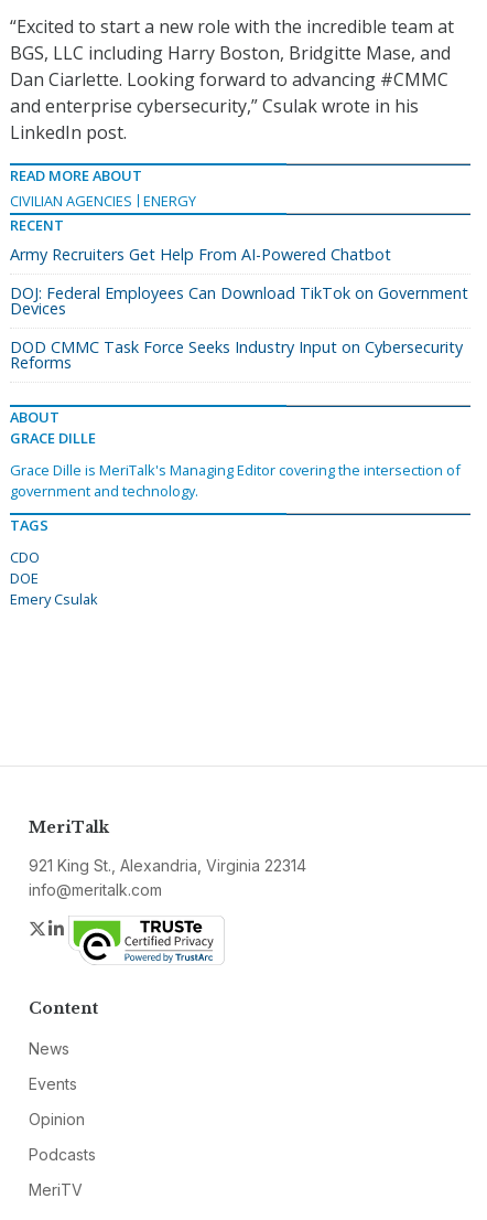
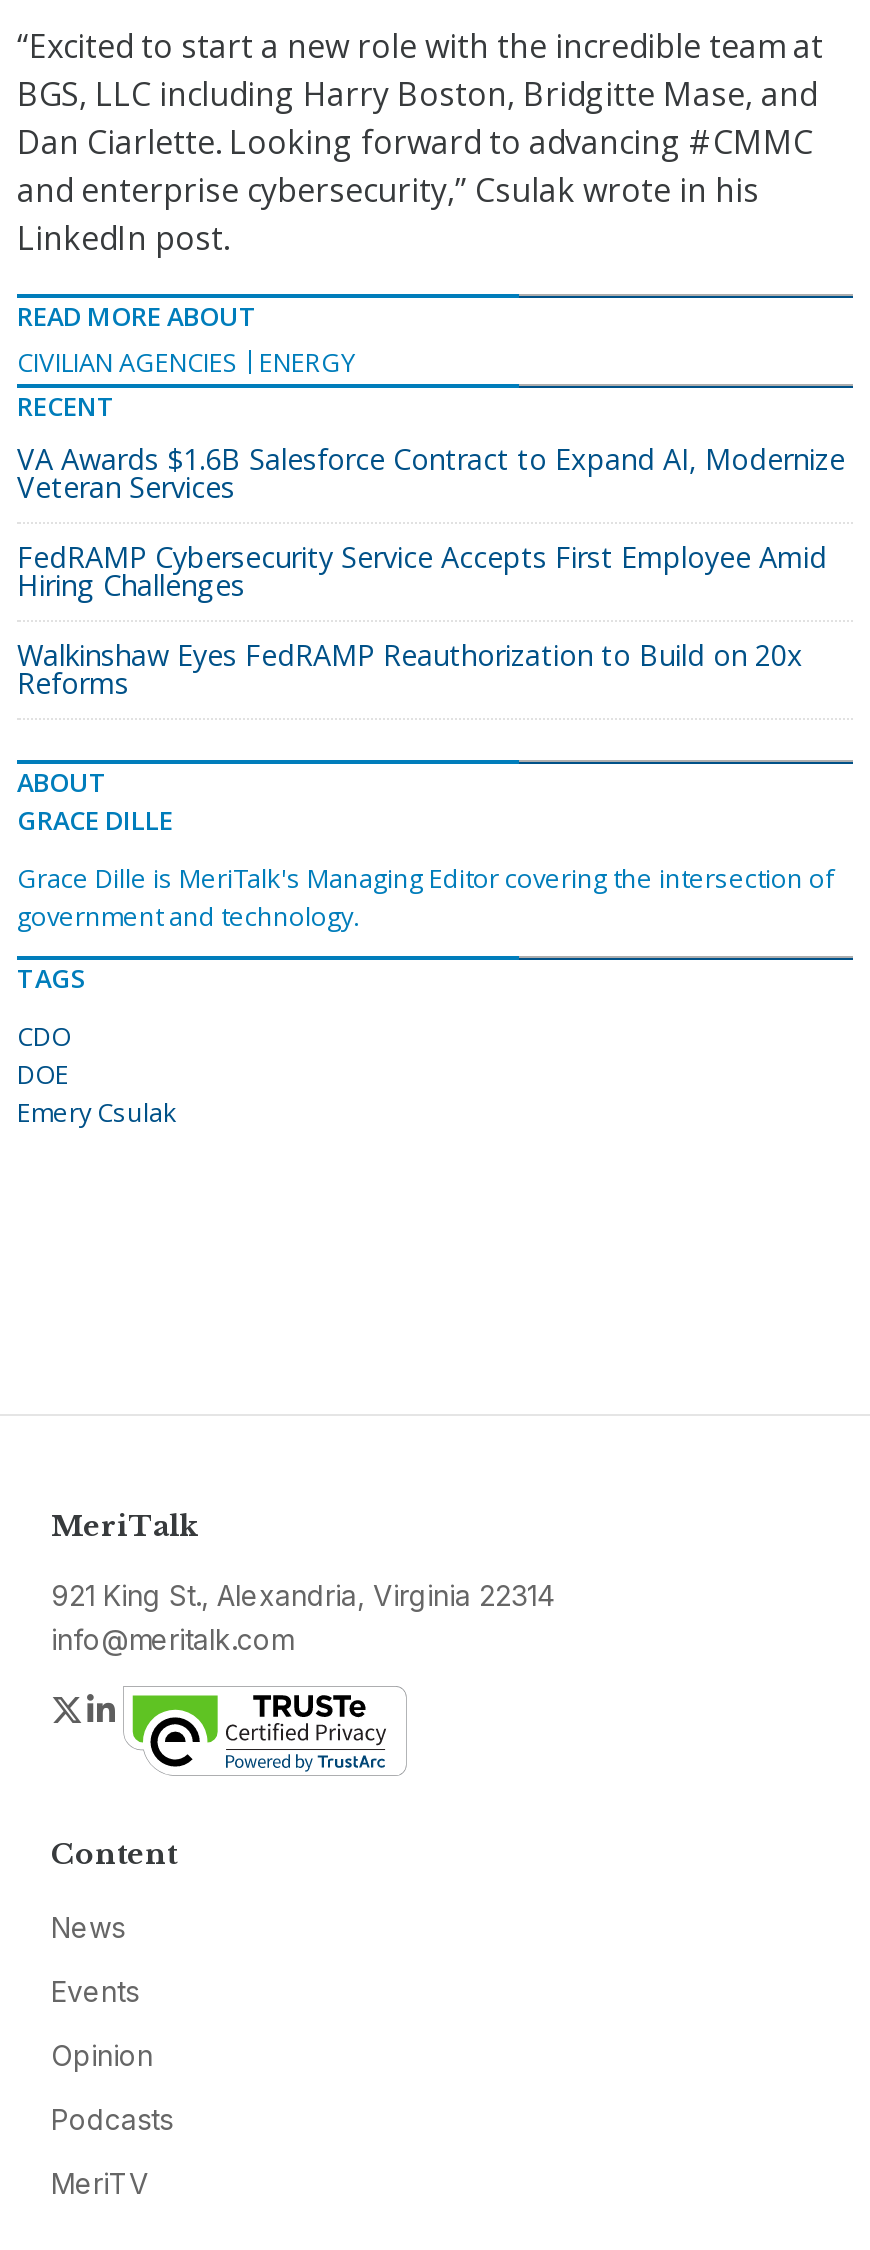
[10,244,391,265] Army Recruiters Get Help From AI-Powered Chatbot -> [17,440,845,506] VA Awards $1.6B Salesforce Contract to Expand AI, Modernize | Veteran Services
[10,283,468,319] DOJ: Federal Employees Can Download TikTok on Government | Devices -> [17,538,827,604] FedRAMP Cybersecurity Service Accepts First Employee Amid | Hiring Challenges
[10,337,463,358] DOD CMMC Task Force Seeks Industry Input on Cybersecurity -> [17,636,803,674] Walkinshaw Eyes FedRAMP Reauthorization to Build on 20x

